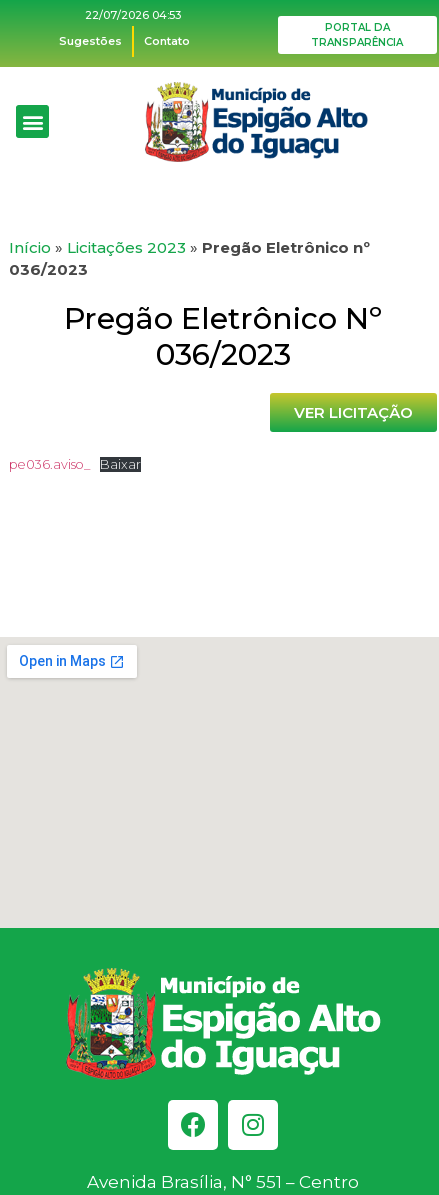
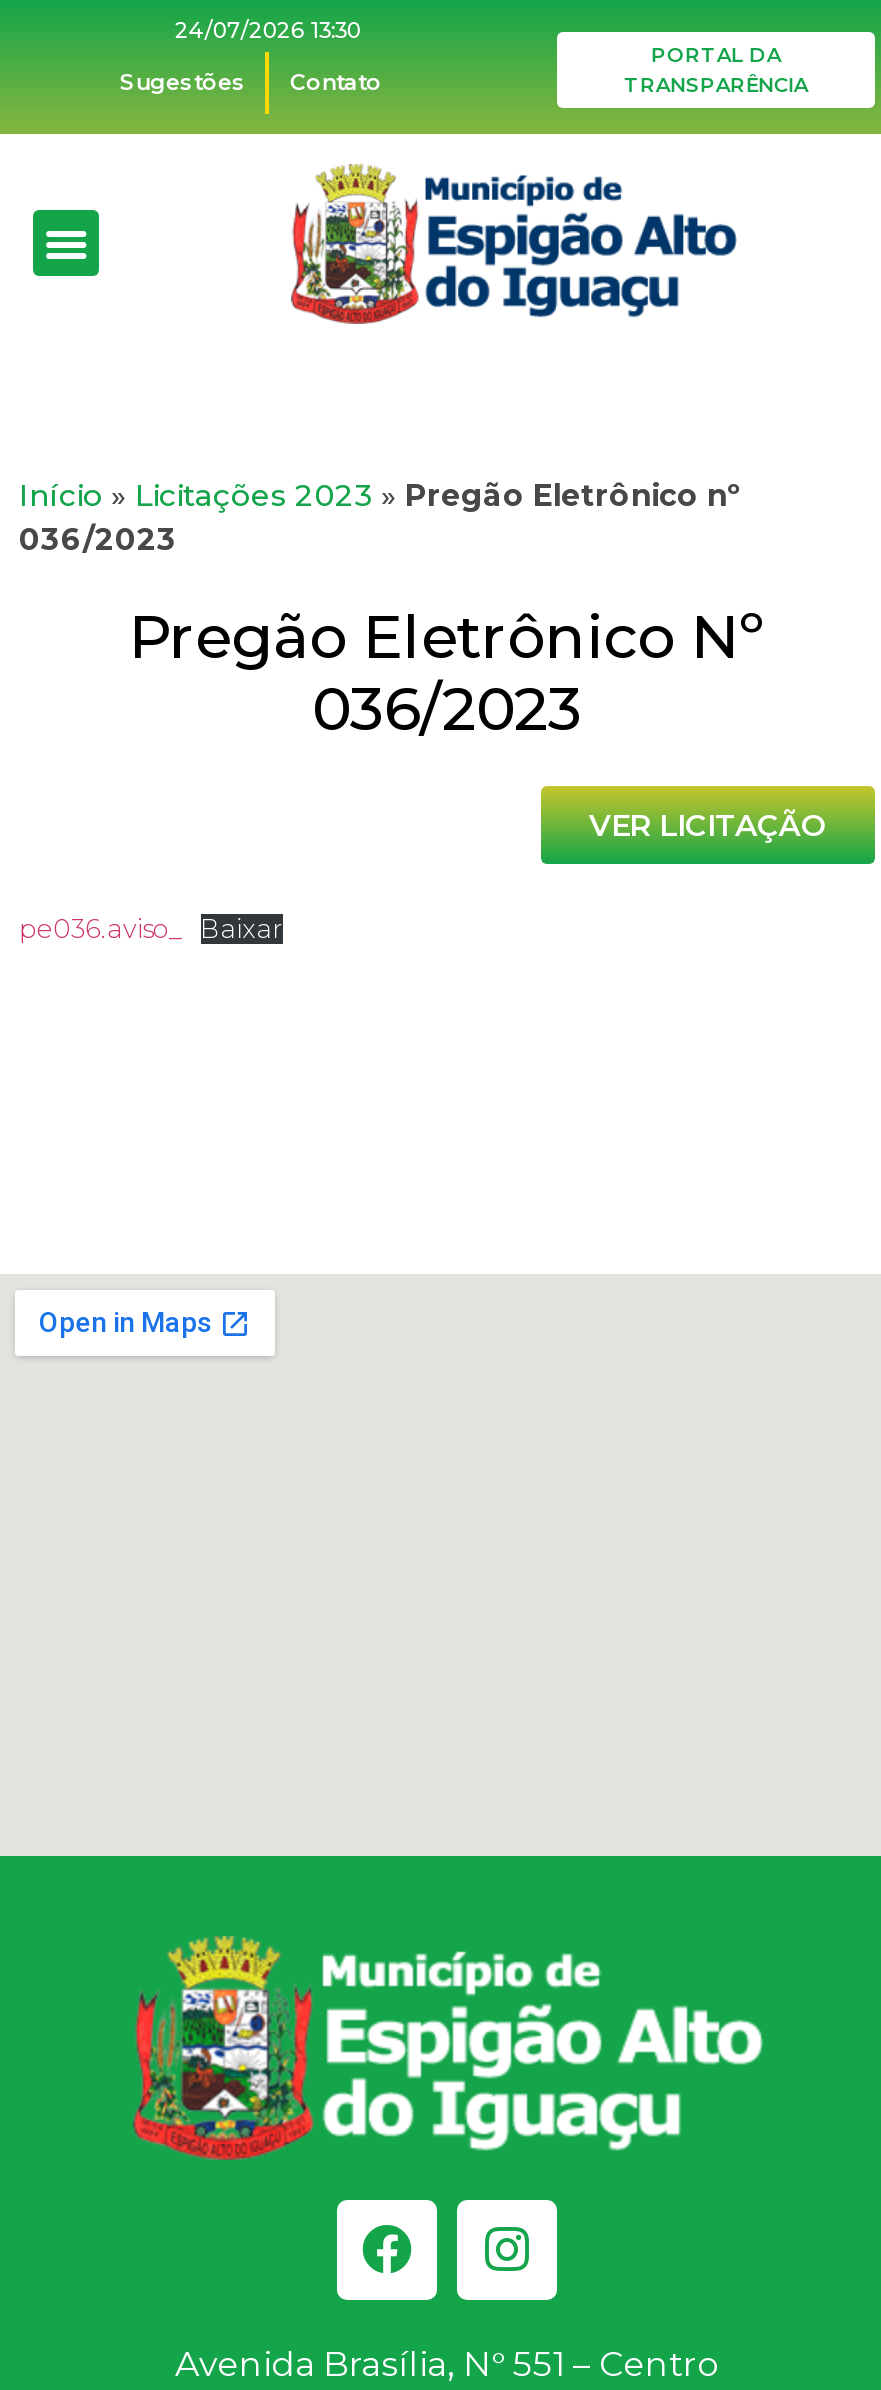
[85,8,181,22] 22/07/2026 04:53 -> [175,16,361,44] 24/07/2026 13:30

